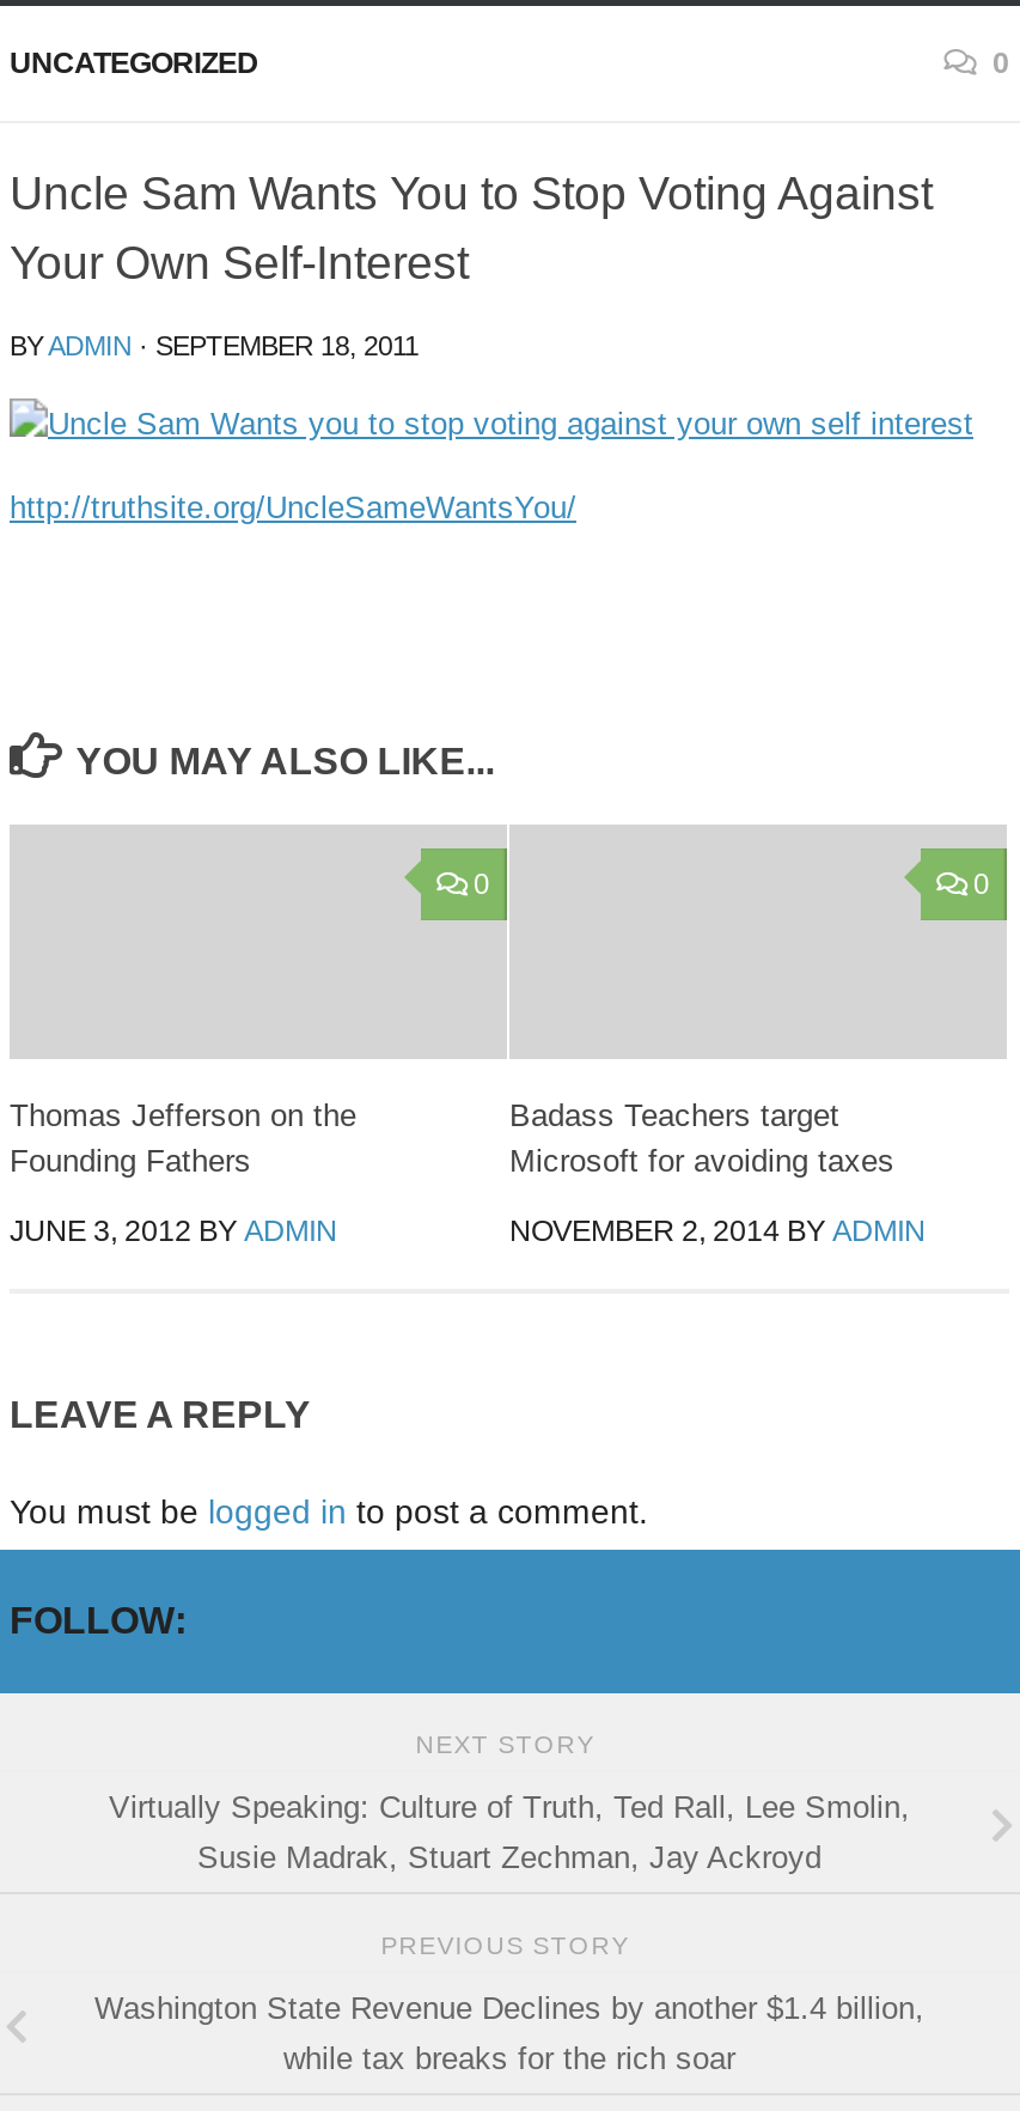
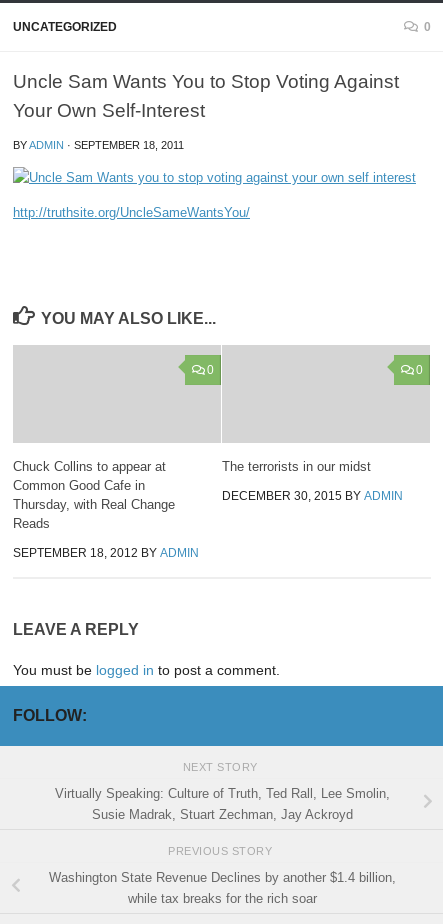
[10,1097,356,1178] Thomas Jefferson on the | Founding Fathers -> [13,459,175,531] Chuck Collins to appear at | Common Good Cafe in | Thursday, with Real Change | Reads
[509,1097,894,1178] Badass Teachers target | Microsoft for avoiding taxes -> [222,459,371,474] The terrorists in our midst
[10,1214,337,1247] JUNE 3, 2012 BY ADMIN -> [13,546,199,560] SEPTEMBER 18, 2012 BY ADMIN
[509,1214,926,1247] NOVEMBER 2, 2014 BY ADMIN -> [222,489,403,503] DECEMBER 30, 2015 BY ADMIN

